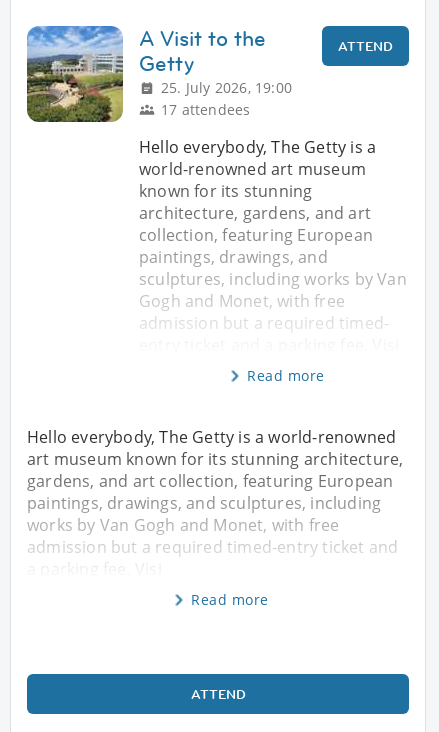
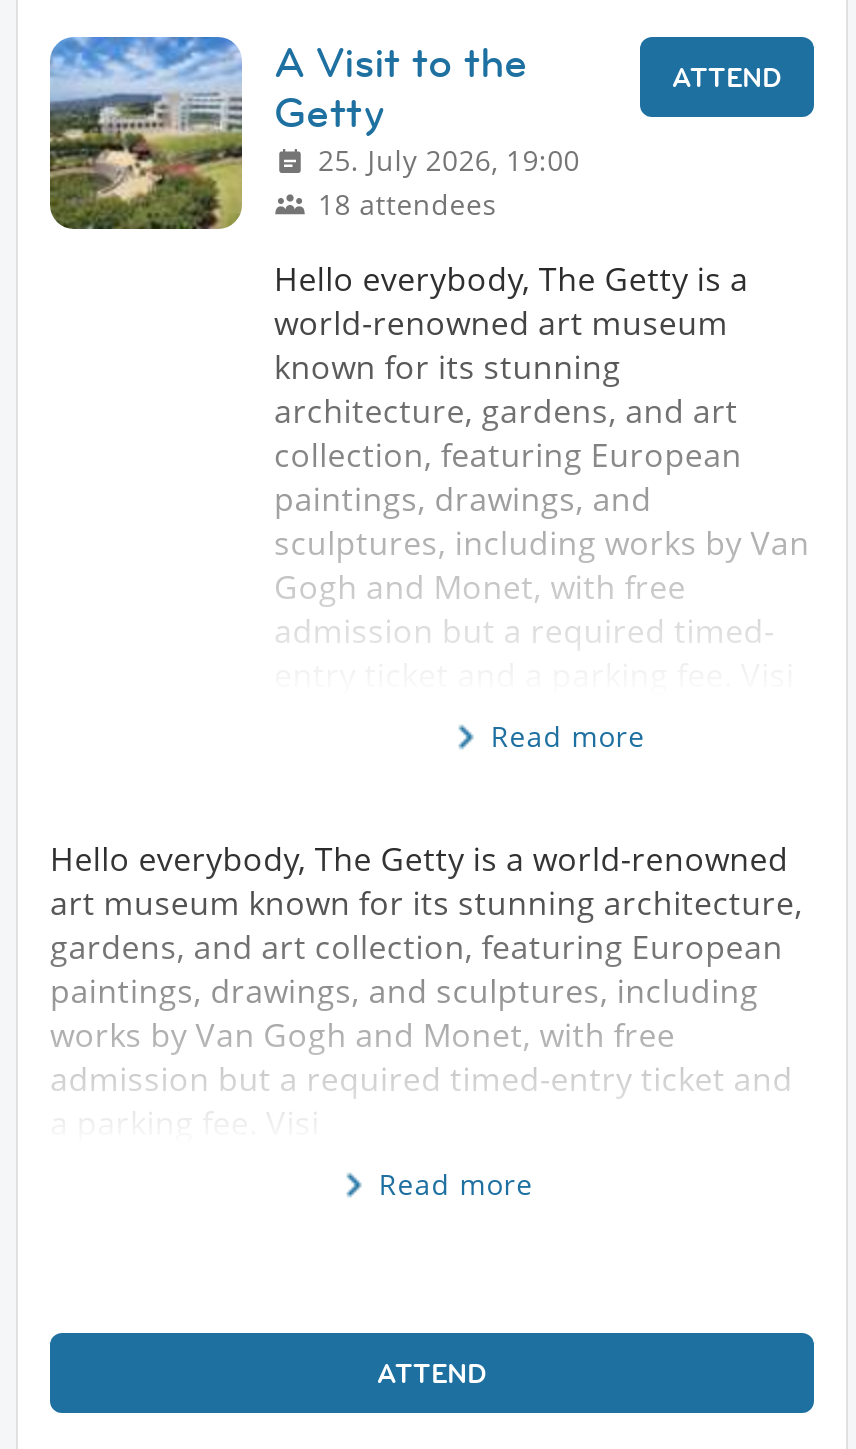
[161,100,250,119] 17 attendees -> [318,185,497,223] 18 attendees

